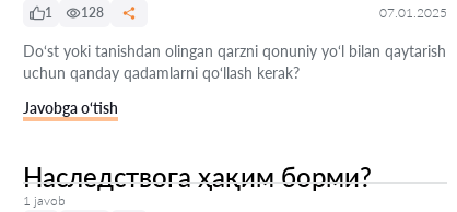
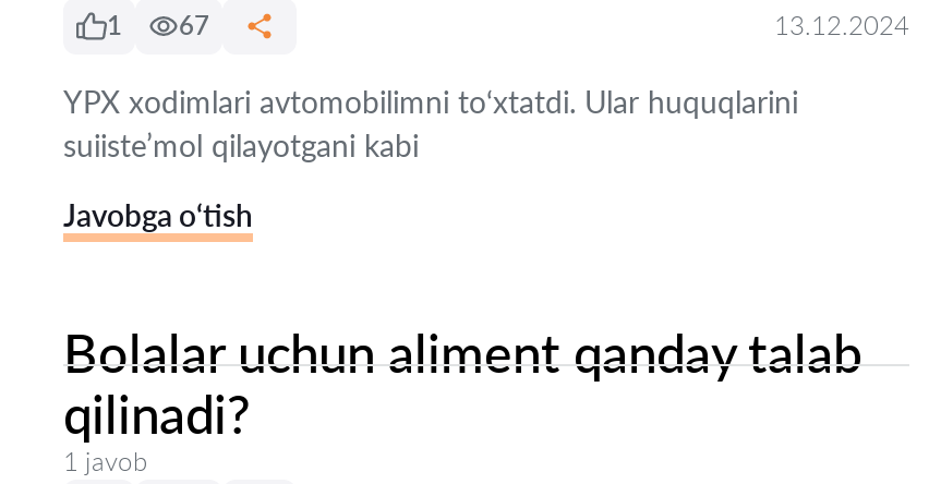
[81,4,447,21] 128 | 07.01.2025 -> [179,9,909,41] 67 | 13.12.2024
[23,42,446,82] Do‘st yoki tanishdan olingan qarzni qonuniy yo‘l bilan qaytarish | uchun qanday qadamlarni qo‘llash kerak? -> [63,83,798,164] YPX xodimlari avtomobilimni to‘xtatdi. Ular huquqlarini | suiiste’mol qilayotgani kabi
[23,161,372,192] Наследствога ҳақим борми? -> [63,320,861,445] Bolalar uchun aliment qanday talab | qilinadi?

